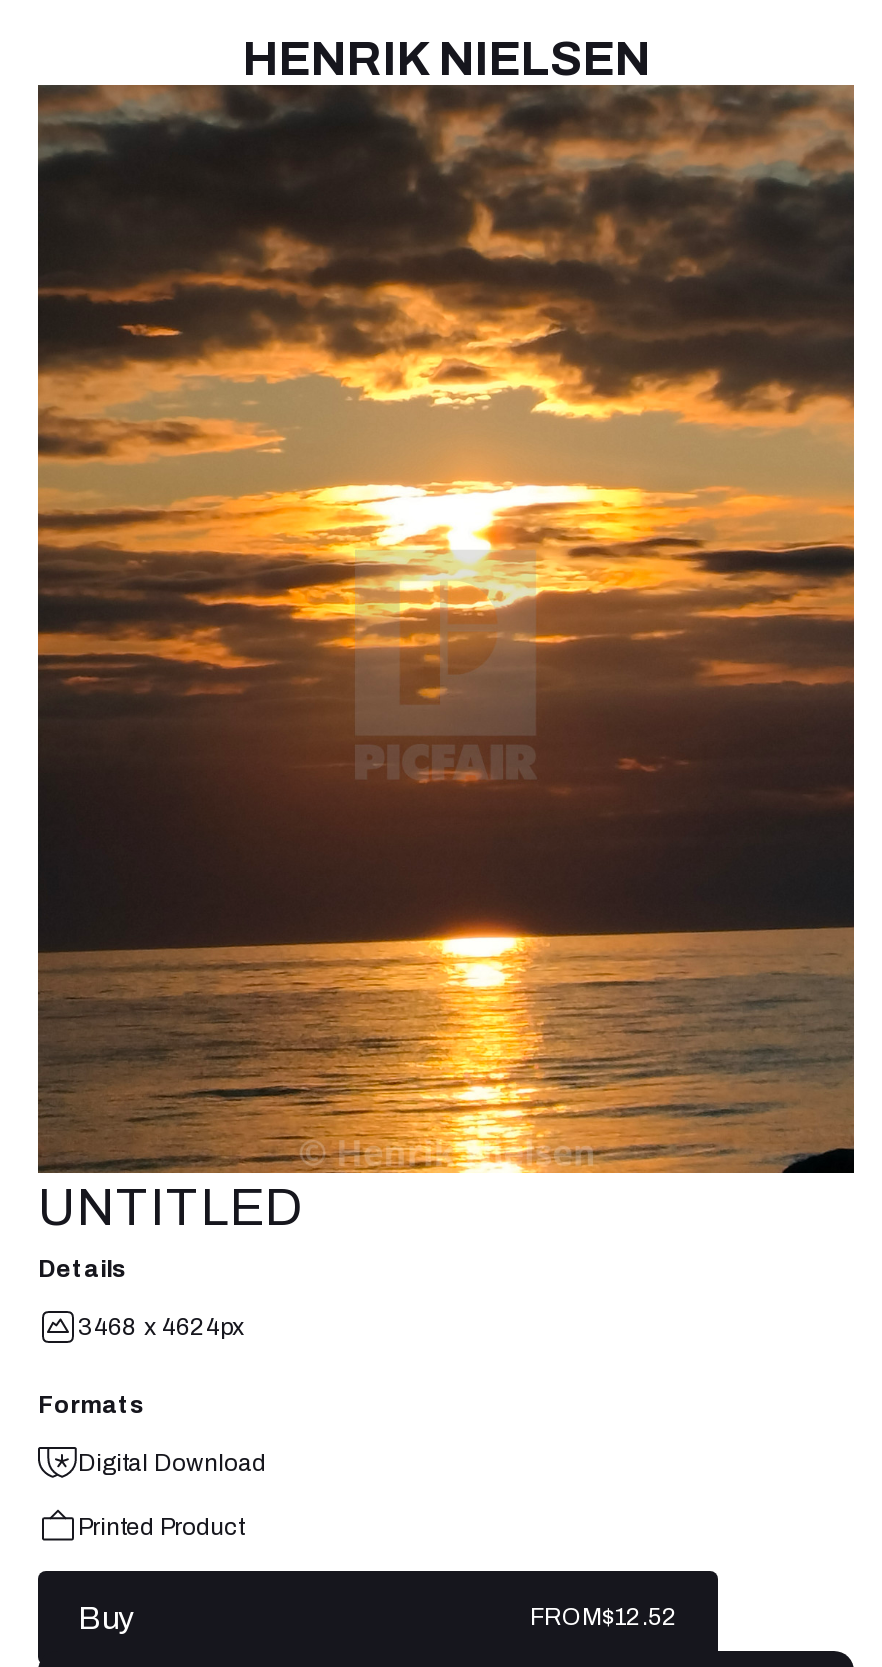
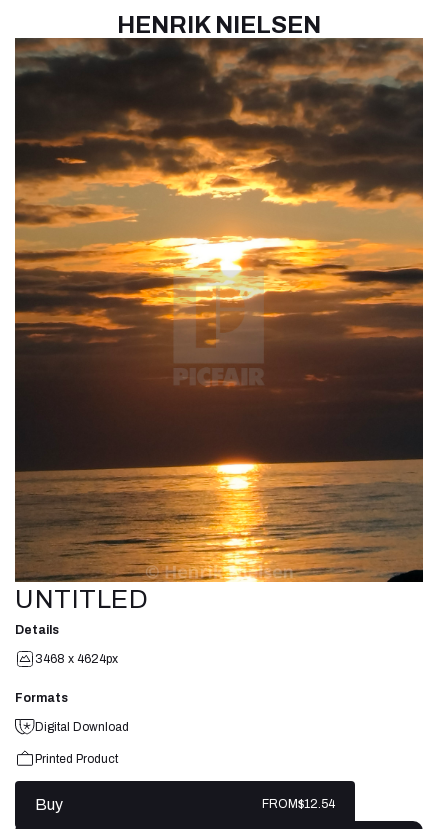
[530,1604,678,1632] FROM$12.52 -> [262,797,335,811] FROM$12.54

